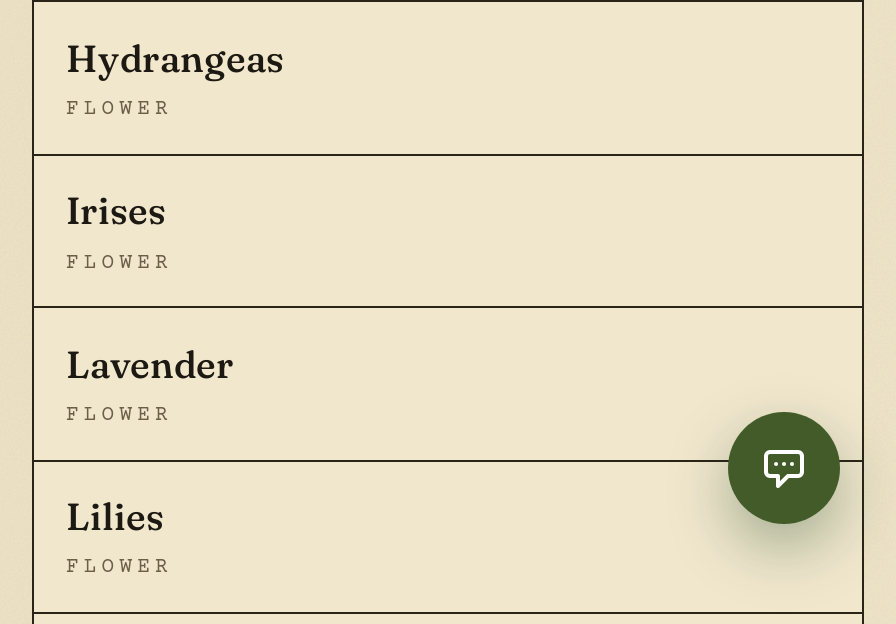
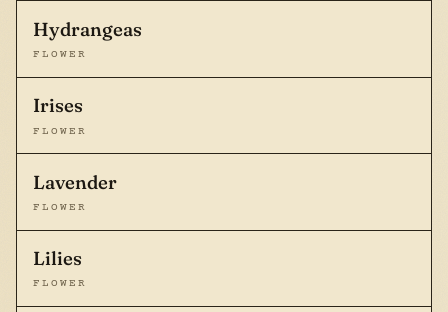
[716,410,852,560] [image] -> none

